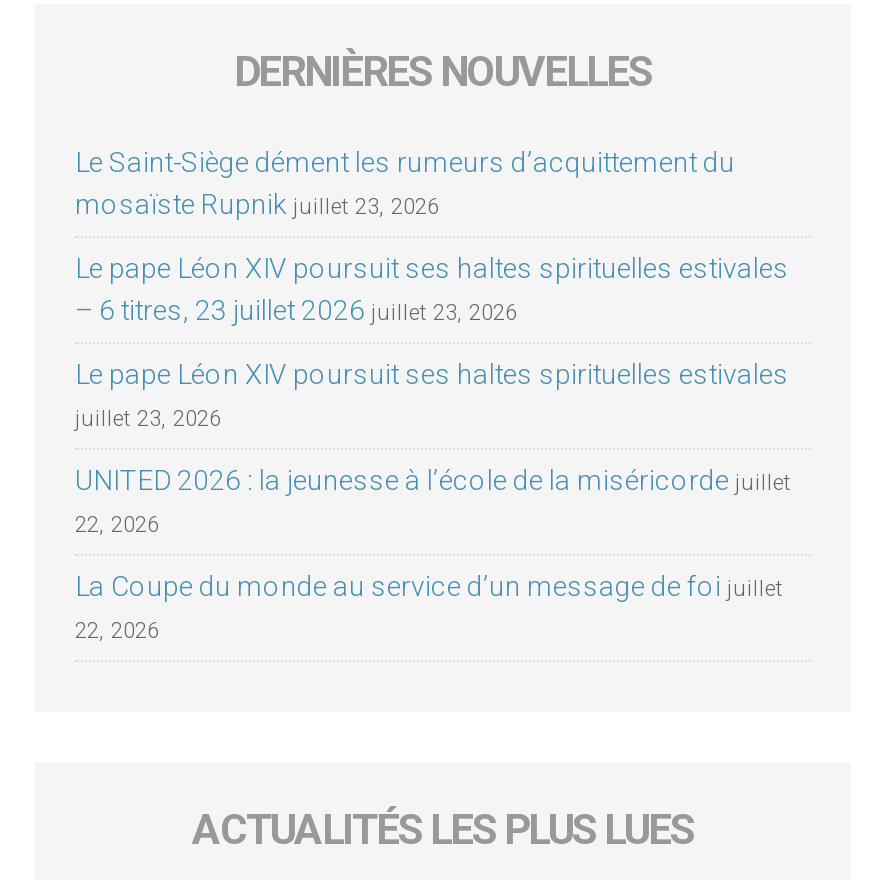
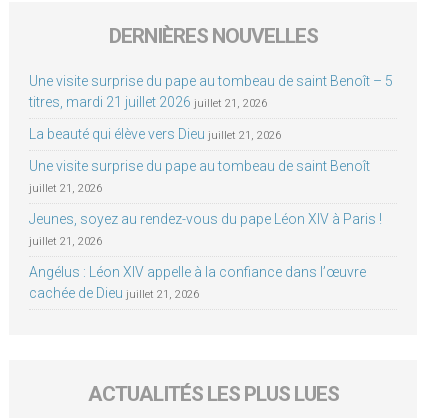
[75,147,791,645] Le Saint-Siège dément les rumeurs d’acquittement du | mosaïste Rupnik juillet 23, 2026 | Le pape Léon XIV poursuit ses haltes spirituelles estivales | – 6 titres, 23 juillet 2026 juillet 23, 2026 | Le pape Léon XIV poursuit ses haltes spirituelles estivales | juillet 23, 2026 | UNITED 2026 : la jeunesse à l’école de la miséricorde juillet | 22, 2026 | La Coupe du monde au service d’un message de foi juillet | 22, 2026 -> [29,73,393,301] Une visite surprise du pape au tombeau de saint Benoît – 5 | titres, mardi 21 juillet 2026 juillet 21, 2026 | La beauté qui élève vers Dieu juillet 21, 2026 | Une visite surprise du pape au tombeau de saint Benoît | juillet 21, 2026 | Jeunes, soyez au rendez-vous du pape Léon XIV à Paris ! | juillet 21, 2026 | Angélus : Léon XIV appelle à la confiance dans l’œuvre | cachée de Dieu juillet 21, 2026

